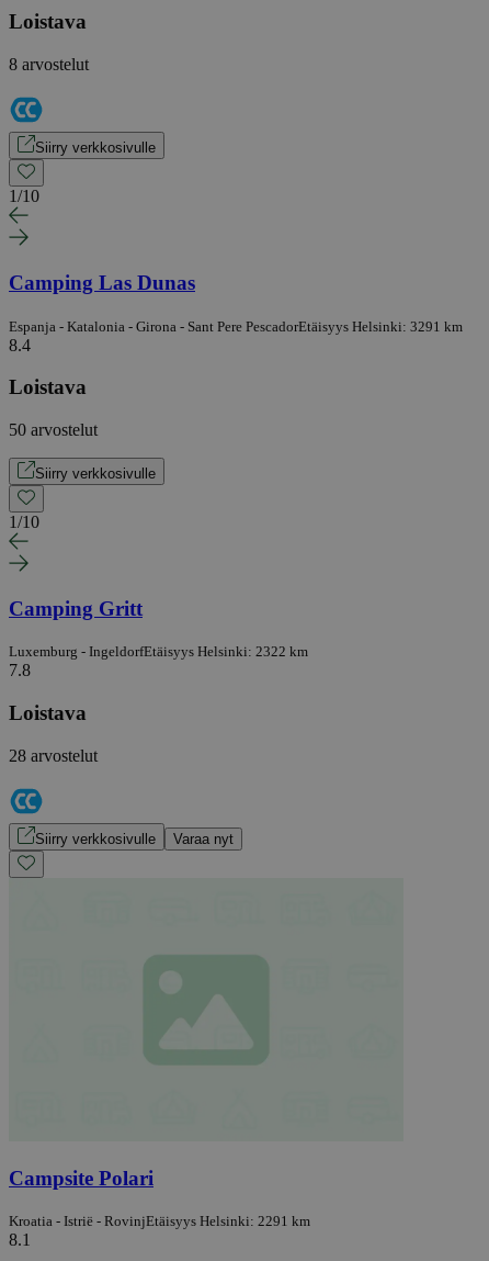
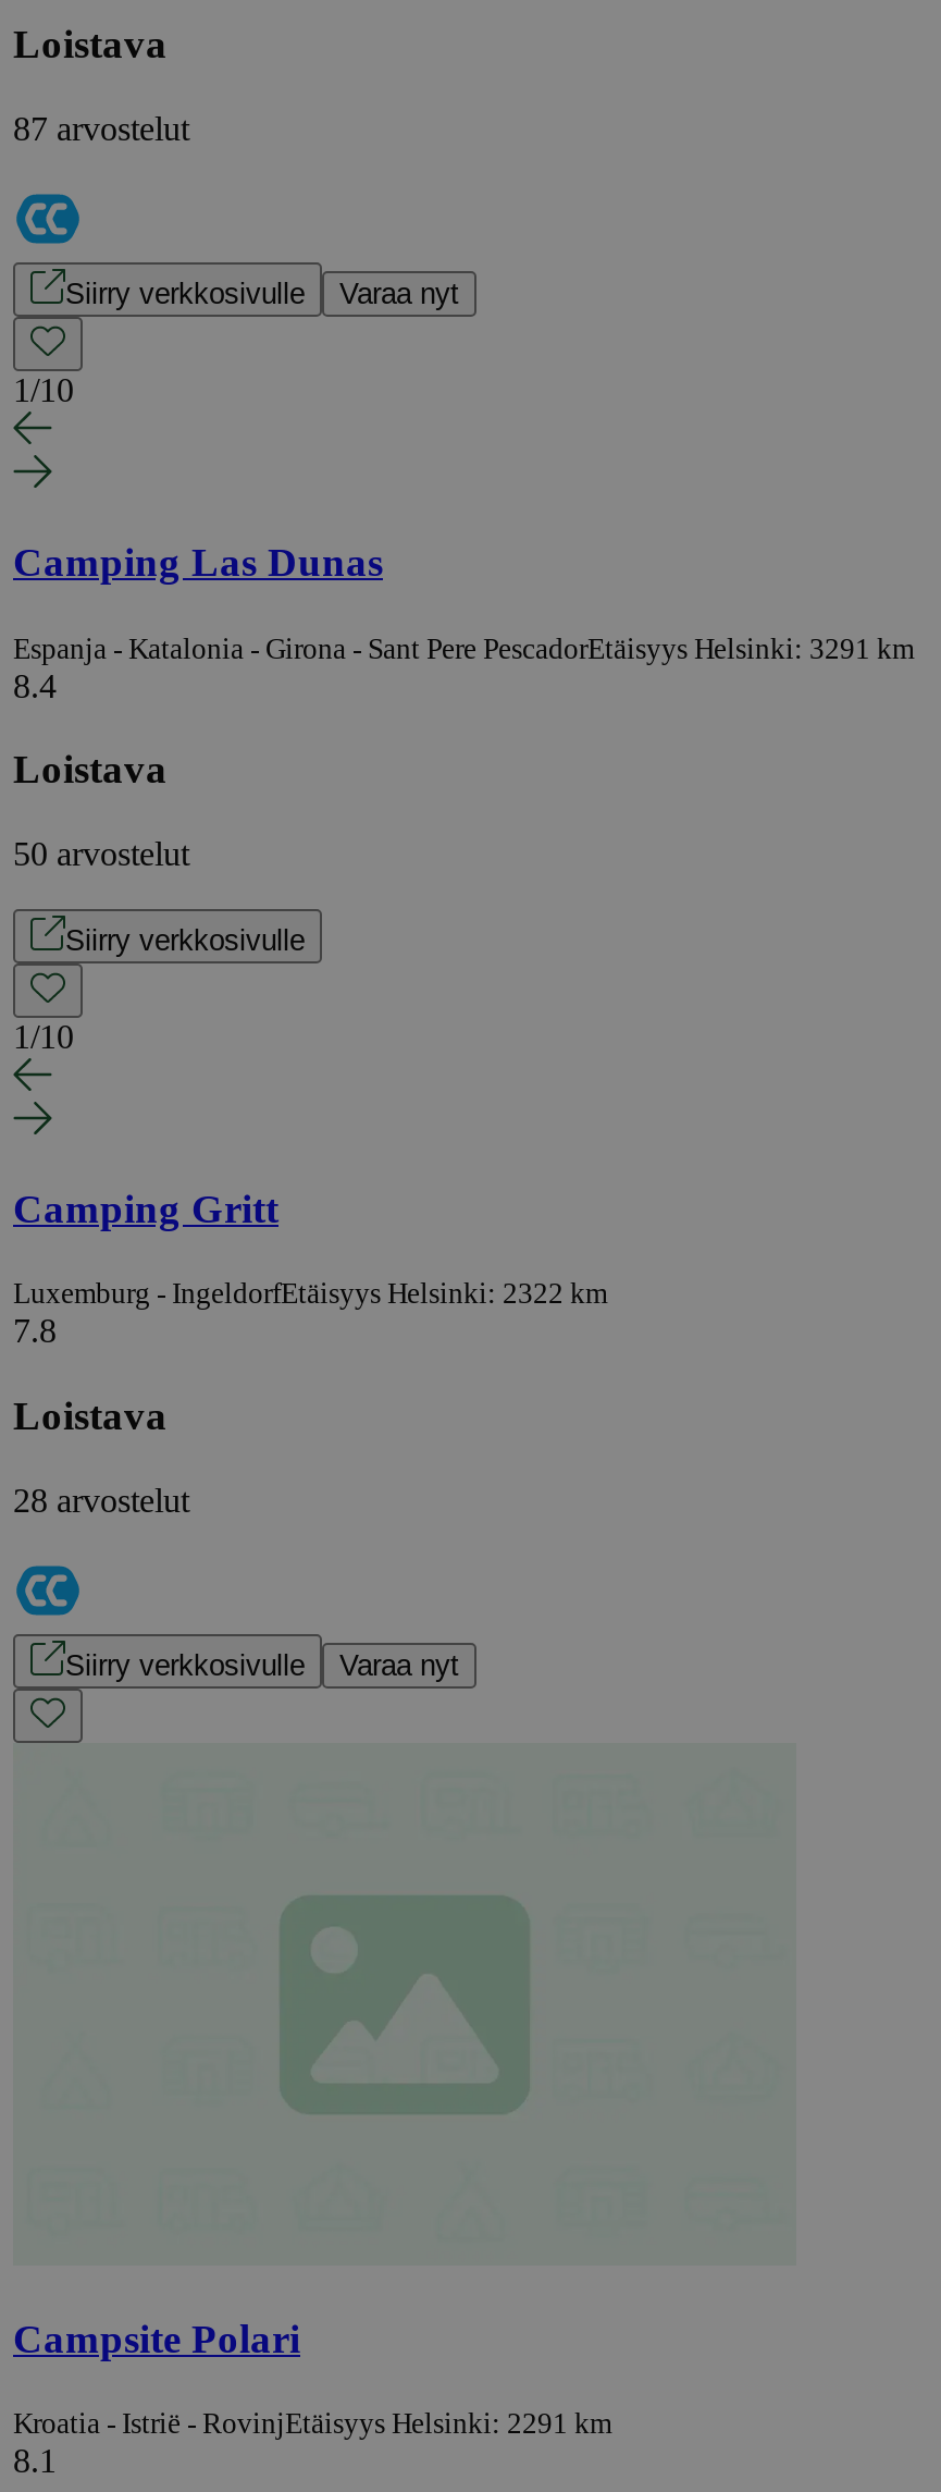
[9,55,89,74] 8 arvostelut -> [13,110,189,147] 87 arvostelut
none -> [339,278,459,310] Varaa nyt

